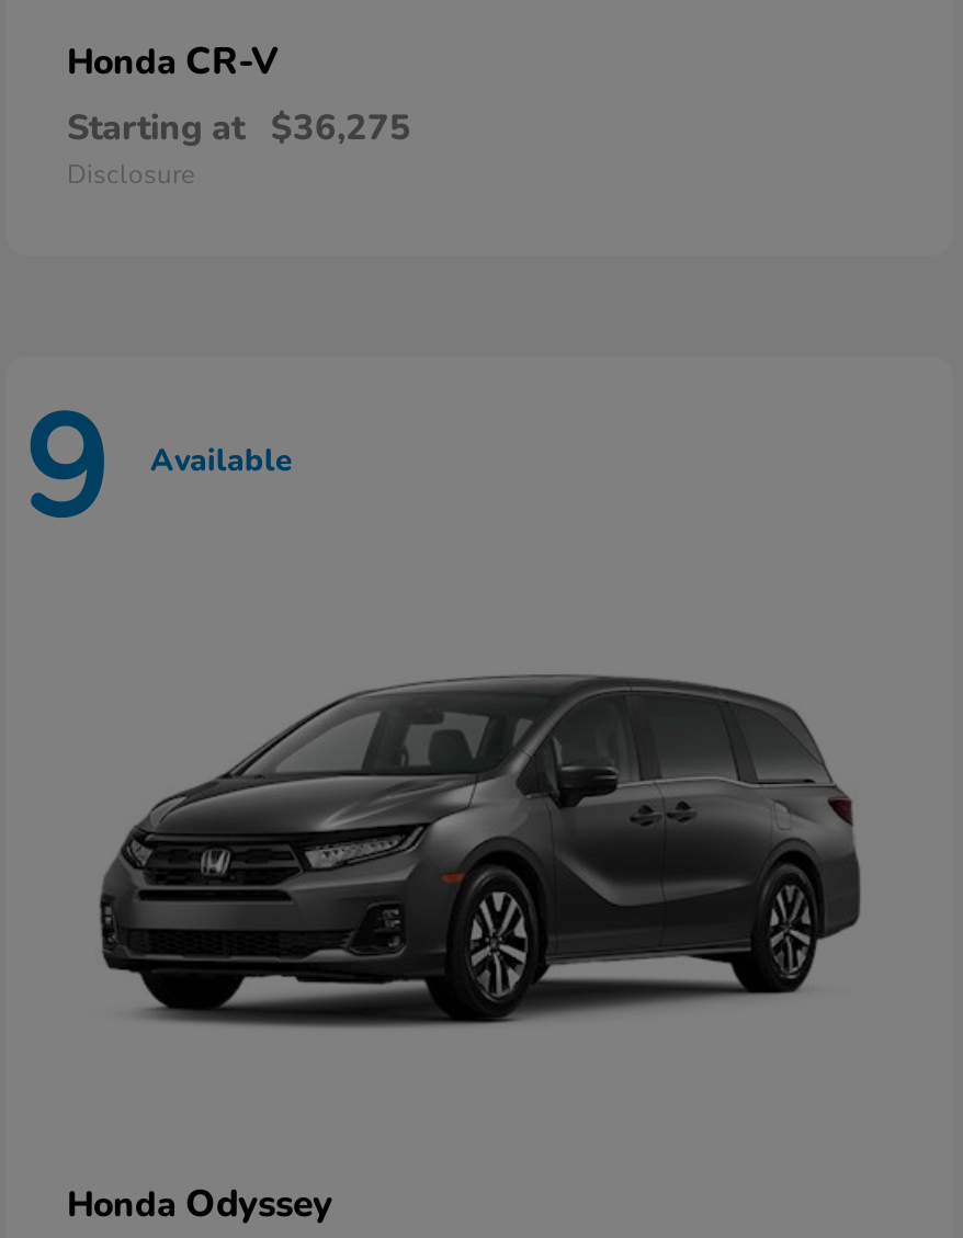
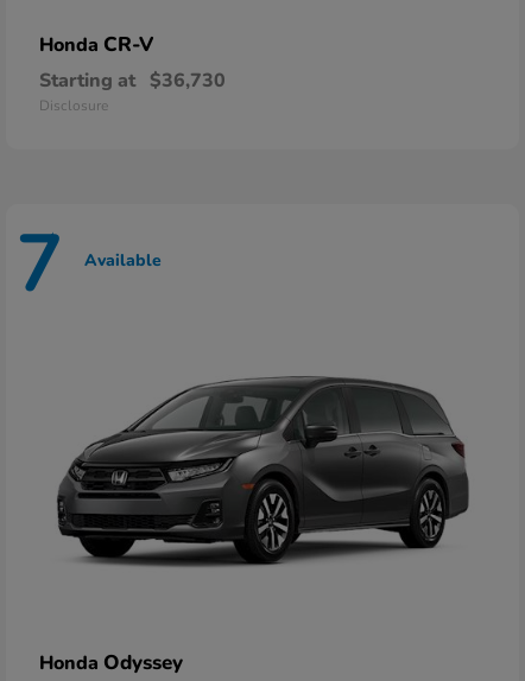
[67,104,411,152] Starting at $36,275 -> [39,68,226,94] Starting at $36,730
[23,375,293,568] 9 Available -> [15,214,162,319] 7 Available

